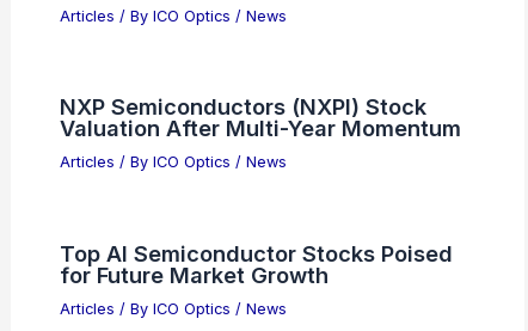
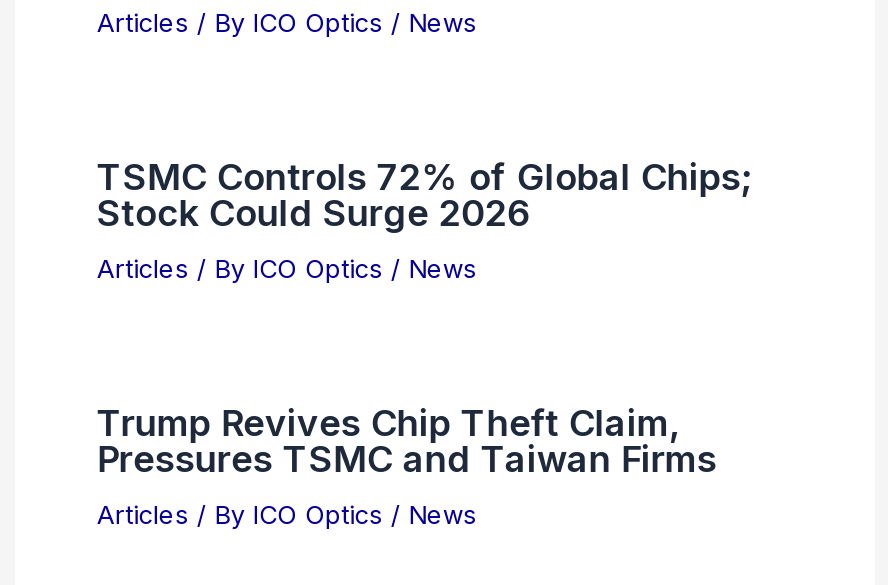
[60,94,461,141] NXP Semiconductors (NXPI) Stock | Valuation After Multi-Year Momentum -> [97,155,753,235] TSMC Controls 72% of Global Chips; | Stock Could Surge 2026
[60,240,453,288] Top AI Semiconductor Stocks Poised | for Future Market Growth -> [97,400,717,480] Trump Revives Chip Theft Claim, | Pressures TSMC and Taiwan Firms

